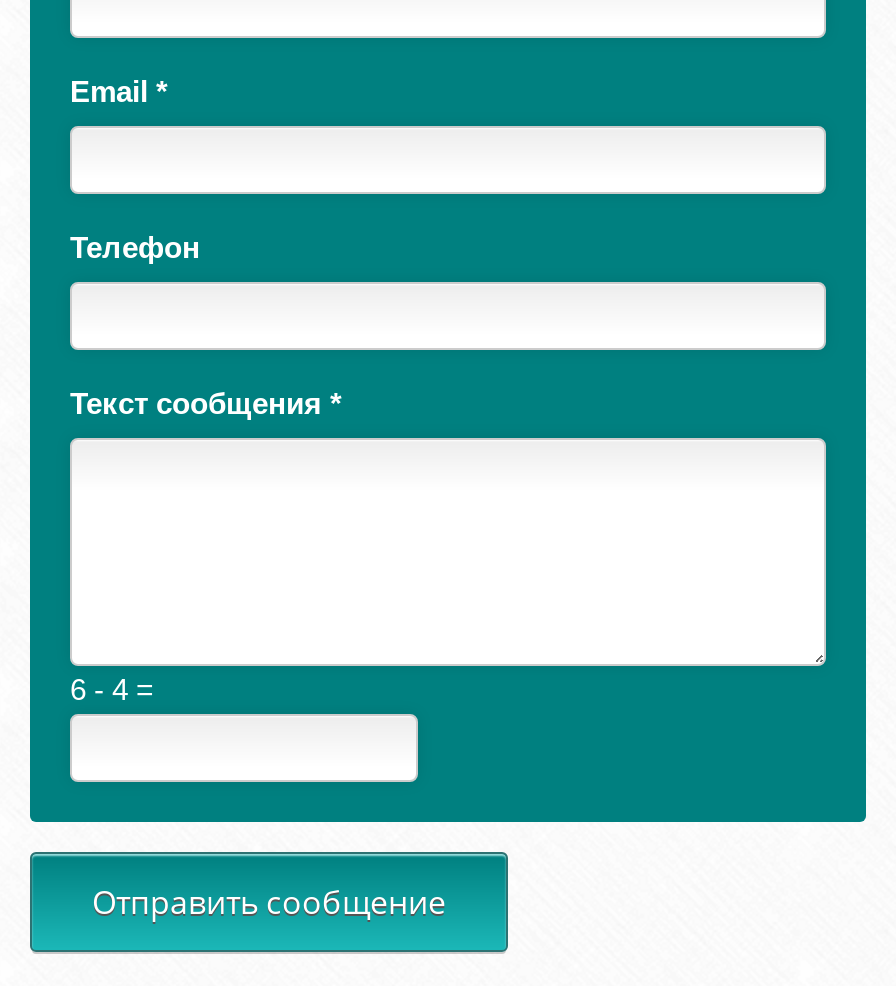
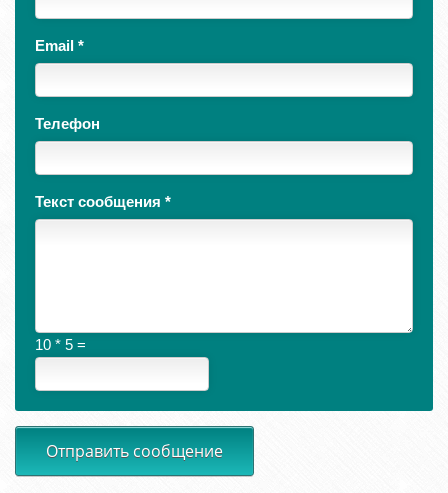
[70,671,154,705] 6 - 4 = -> [35,336,86,353] 10 * 5 =

